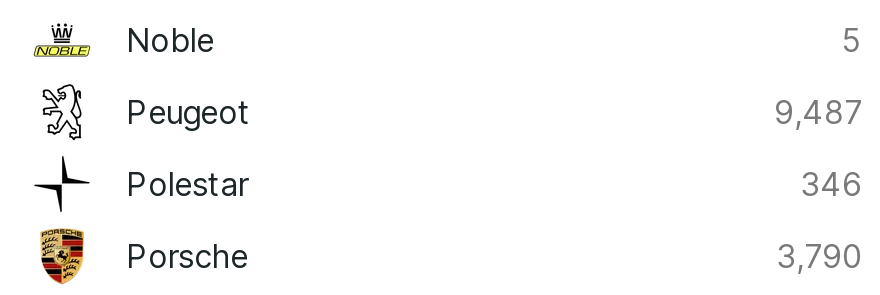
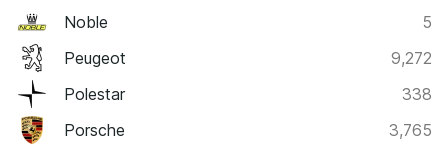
[774,91,862,131] 9,487 -> [391,47,432,67] 9,272
[800,163,862,203] 346 -> [402,83,432,103] 338
[776,235,862,275] 3,790 -> [389,119,432,139] 3,765

